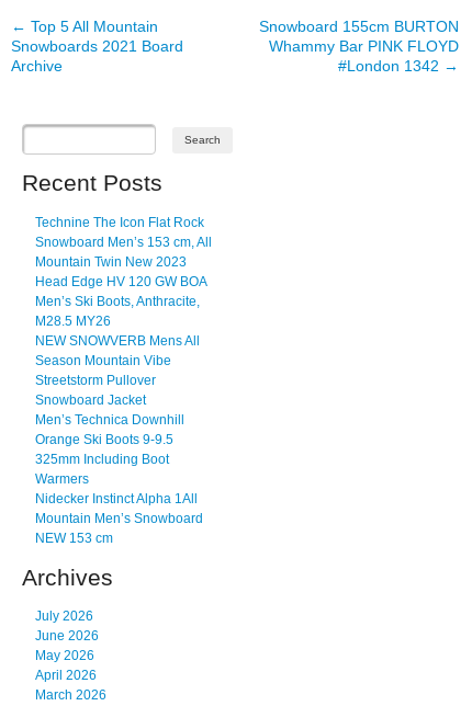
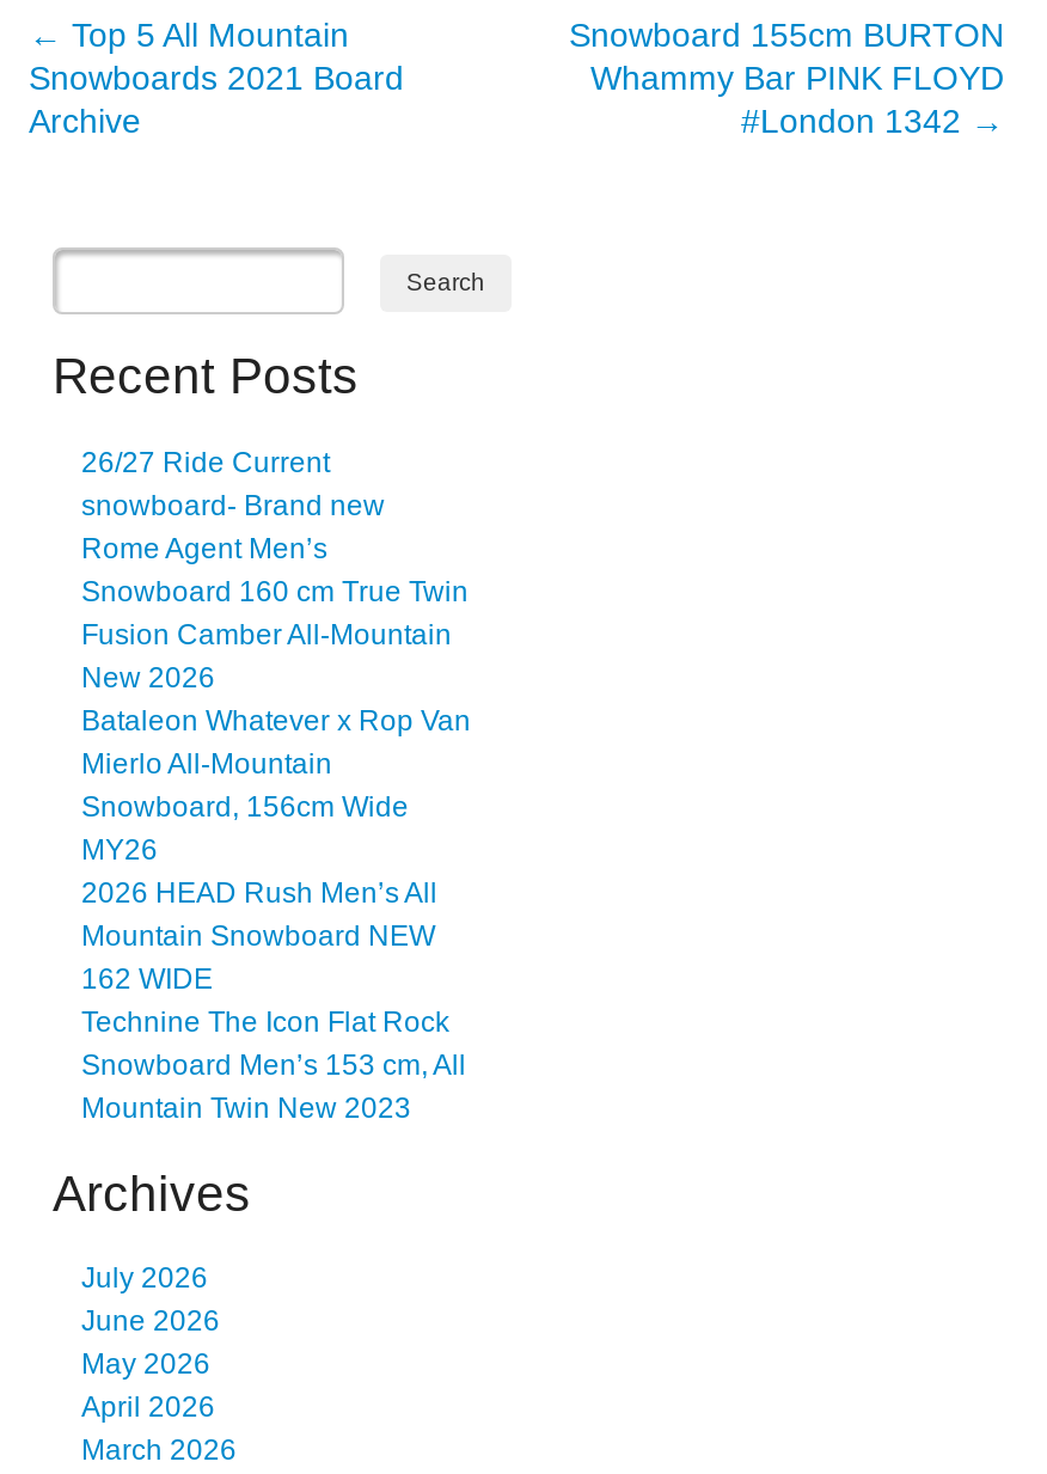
none -> [81,445,471,995] 26/27 Ride Current | snowboard- Brand new | Rome Agent Men’s | Snowboard 160 cm True Twin | Fusion Camber All-Mountain | New 2026 | Bataleon Whatever x Rop Van | Mierlo All-Mountain | Snowboard, 156cm Wide | MY26 | 2026 HEAD Rush Men’s All | Mountain Snowboard NEW | 162 WIDE
moved [35,215,212,269] -> [81,1005,466,1124]: Technine The Icon Flat Rock | Snowboard Men’s 153 cm, All | Mountain Twin New 2023
[35,274,206,546] Head Edge HV 120 GW BOA | Men’s Ski Boots, Anthracite, | M28.5 MY26 | NEW SNOWVERB Mens All | Season Mountain Vibe | Streetstorm Pullover | Snowboard Jacket | Men’s Technica Downhill | Orange Ski Boots 9-9.5 | 325mm Including Boot | Warmers | Nidecker Instinct Alpha 1All | Mountain Men’s Snowboard | NEW 153 cm -> none

